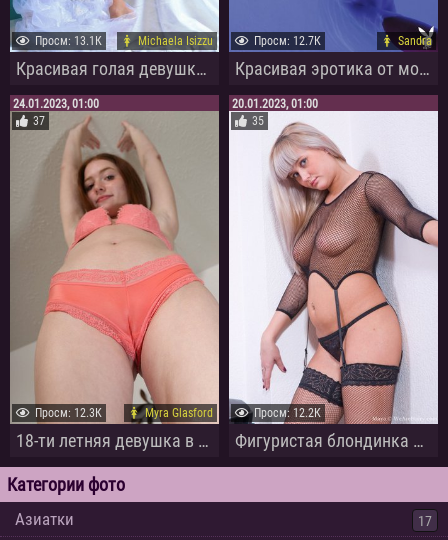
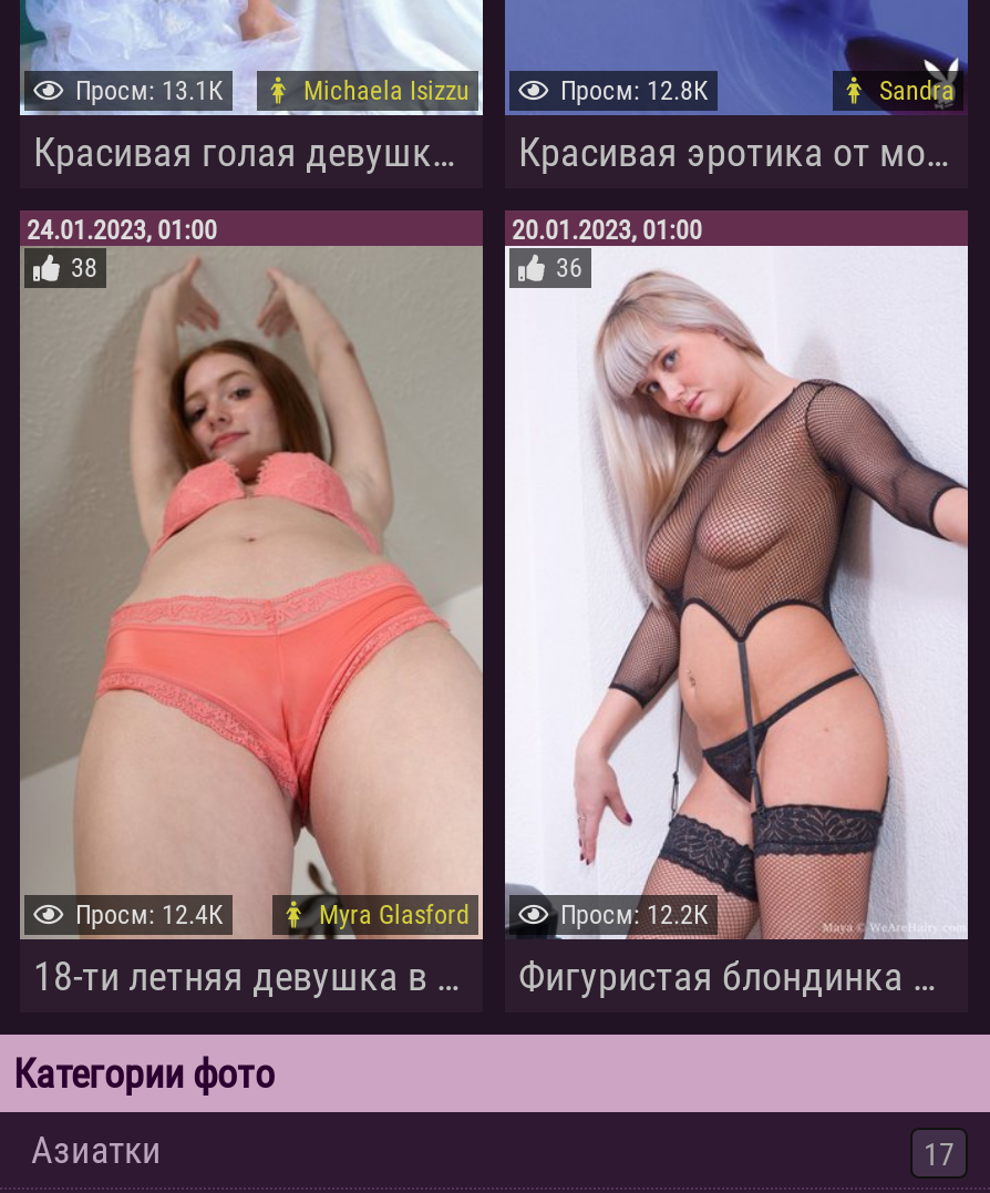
[251,33,321,47] Проcм: 12.7К -> [554,74,709,105] Проcм: 12.8К
[33,113,45,127] 37 -> [71,251,97,282] 38
[252,113,264,127] 35 -> [556,251,582,282] 36
[32,406,102,420] Проcм: 12.3К -> [69,899,224,930] Проcм: 12.4К

